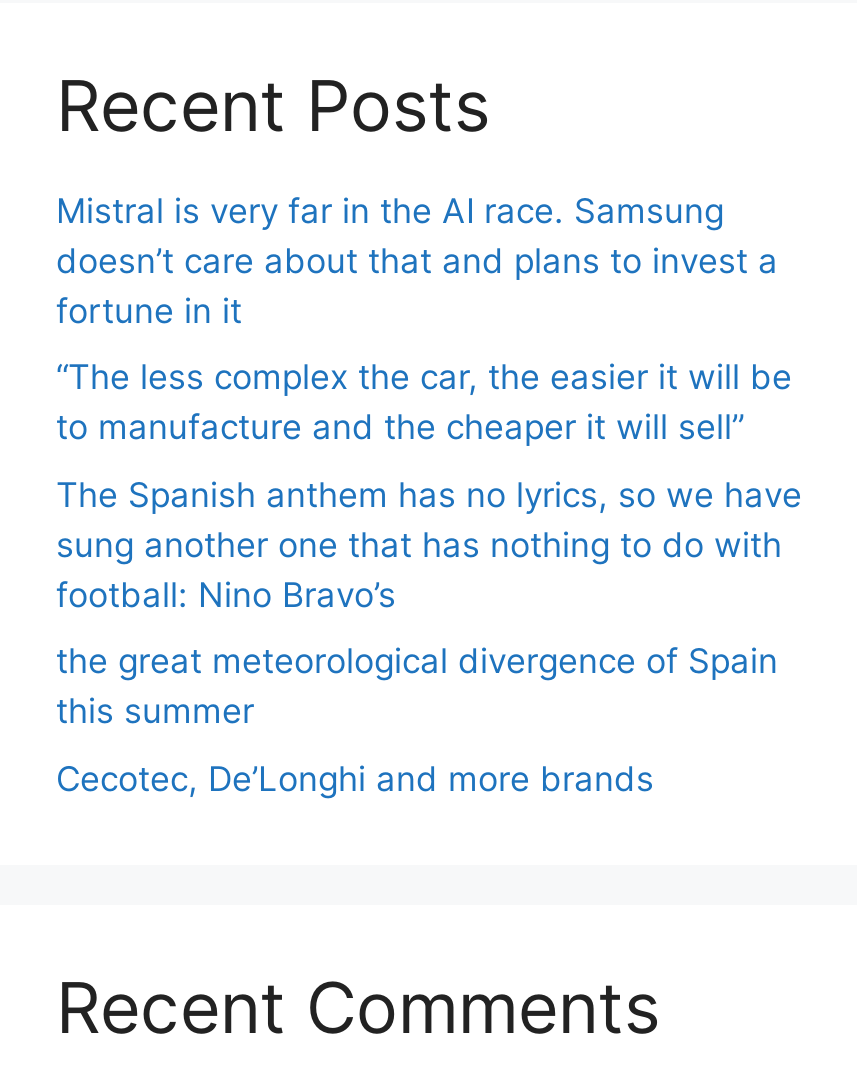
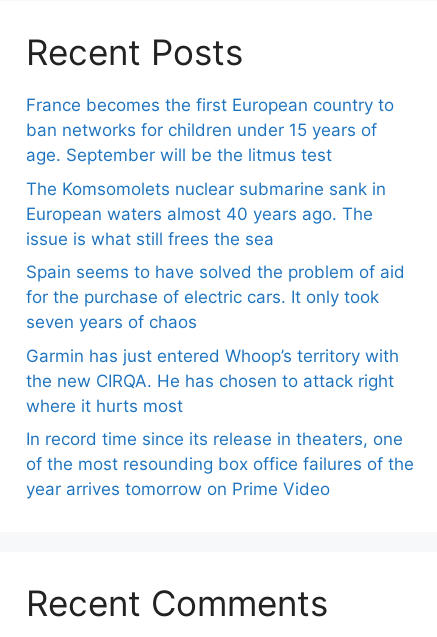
[56,191,778,331] Mistral is very far in the AI race. Samsung | doesn’t care about that and plans to invest a | fortune in it -> [26,95,394,165] France becomes the first European country to | ban networks for children under 15 years of | age. September will be the litmus test
[56,358,792,448] “The less complex the car, the easier it will be | to manufacture and the cheaper it will sell” -> [26,179,386,249] The Komsomolets nuclear submarine sank in | European waters almost 40 years ago. The | issue is what still frees the sea
[56,475,802,615] The Spanish anthem has no lyrics, so we have | sung another one that has nothing to do with | football: Nino Bravo’s -> [26,262,405,332] Spain seems to have solved the problem of aid | for the purchase of electric cars. It only took | seven years of chaos
[56,642,778,732] the great meteorological divergence of Spain | this summer -> [26,346,399,416] Garmin has just entered Whoop’s territory with | the new CIRQA. He has chosen to attack right | where it hurts most
[56,759,654,799] Cecotec, De’Longhi and more brands -> [26,429,414,499] In record time since its release in theaters, one | of the most resounding box office failures of the | year arrives tomorrow on Prime Video

